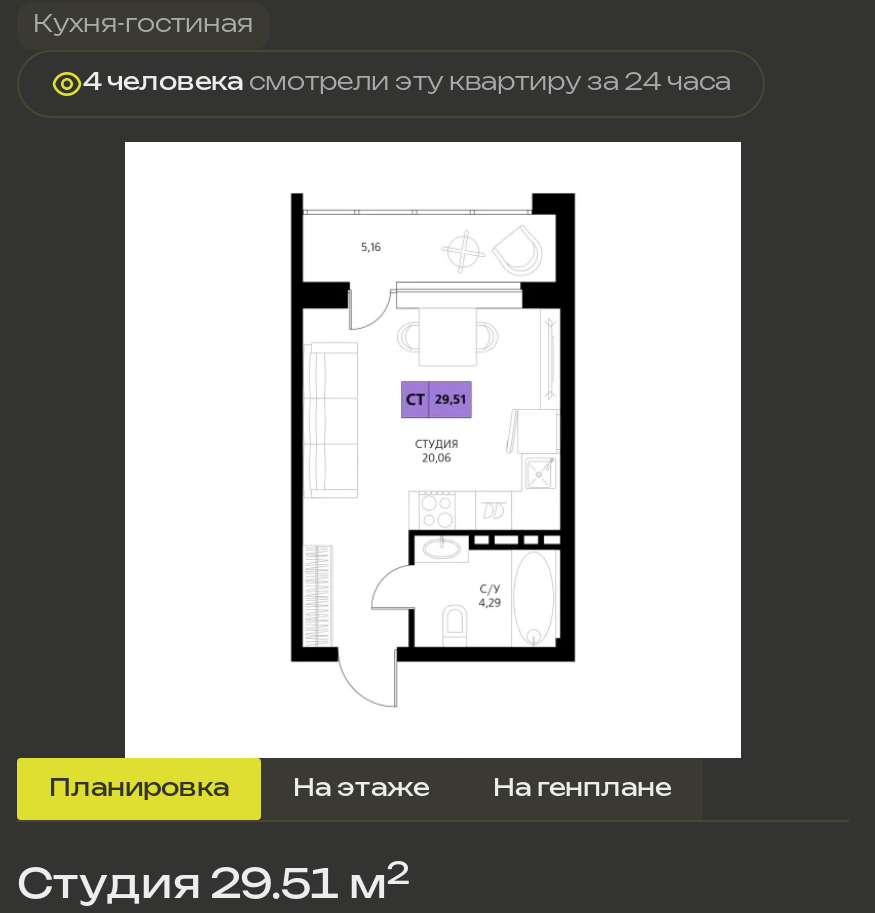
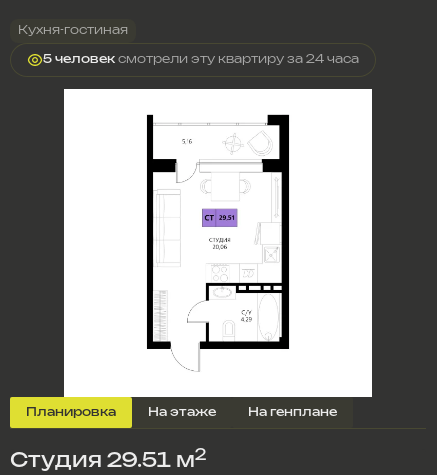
[83,72,731,94] 4 человекa смотрели эту квартиру за 24 часа -> [43,54,359,65] 5 человек смотрели эту квартиру за 24 часа

